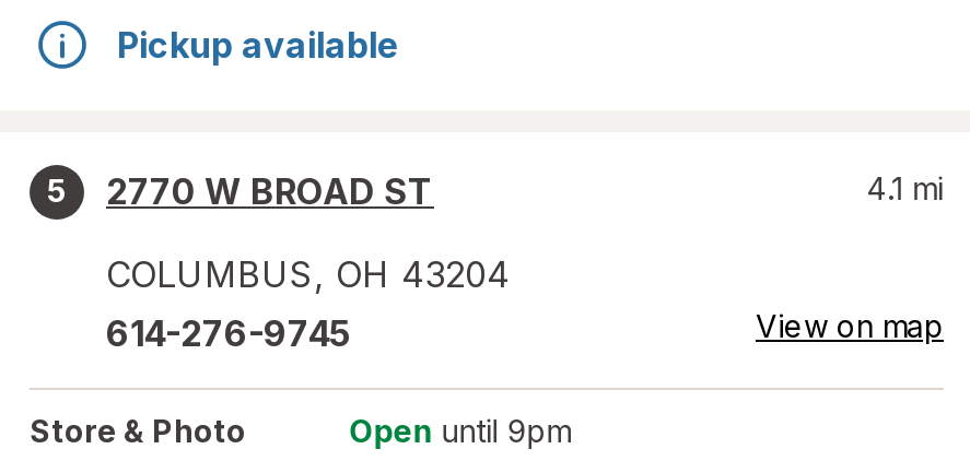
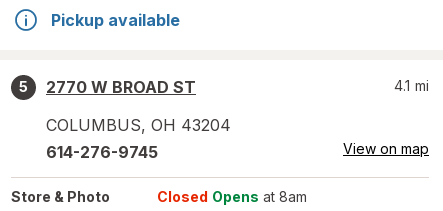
[350,412,570,449] Open until 9pm -> [157,188,307,205] Closed Opens at 8am

